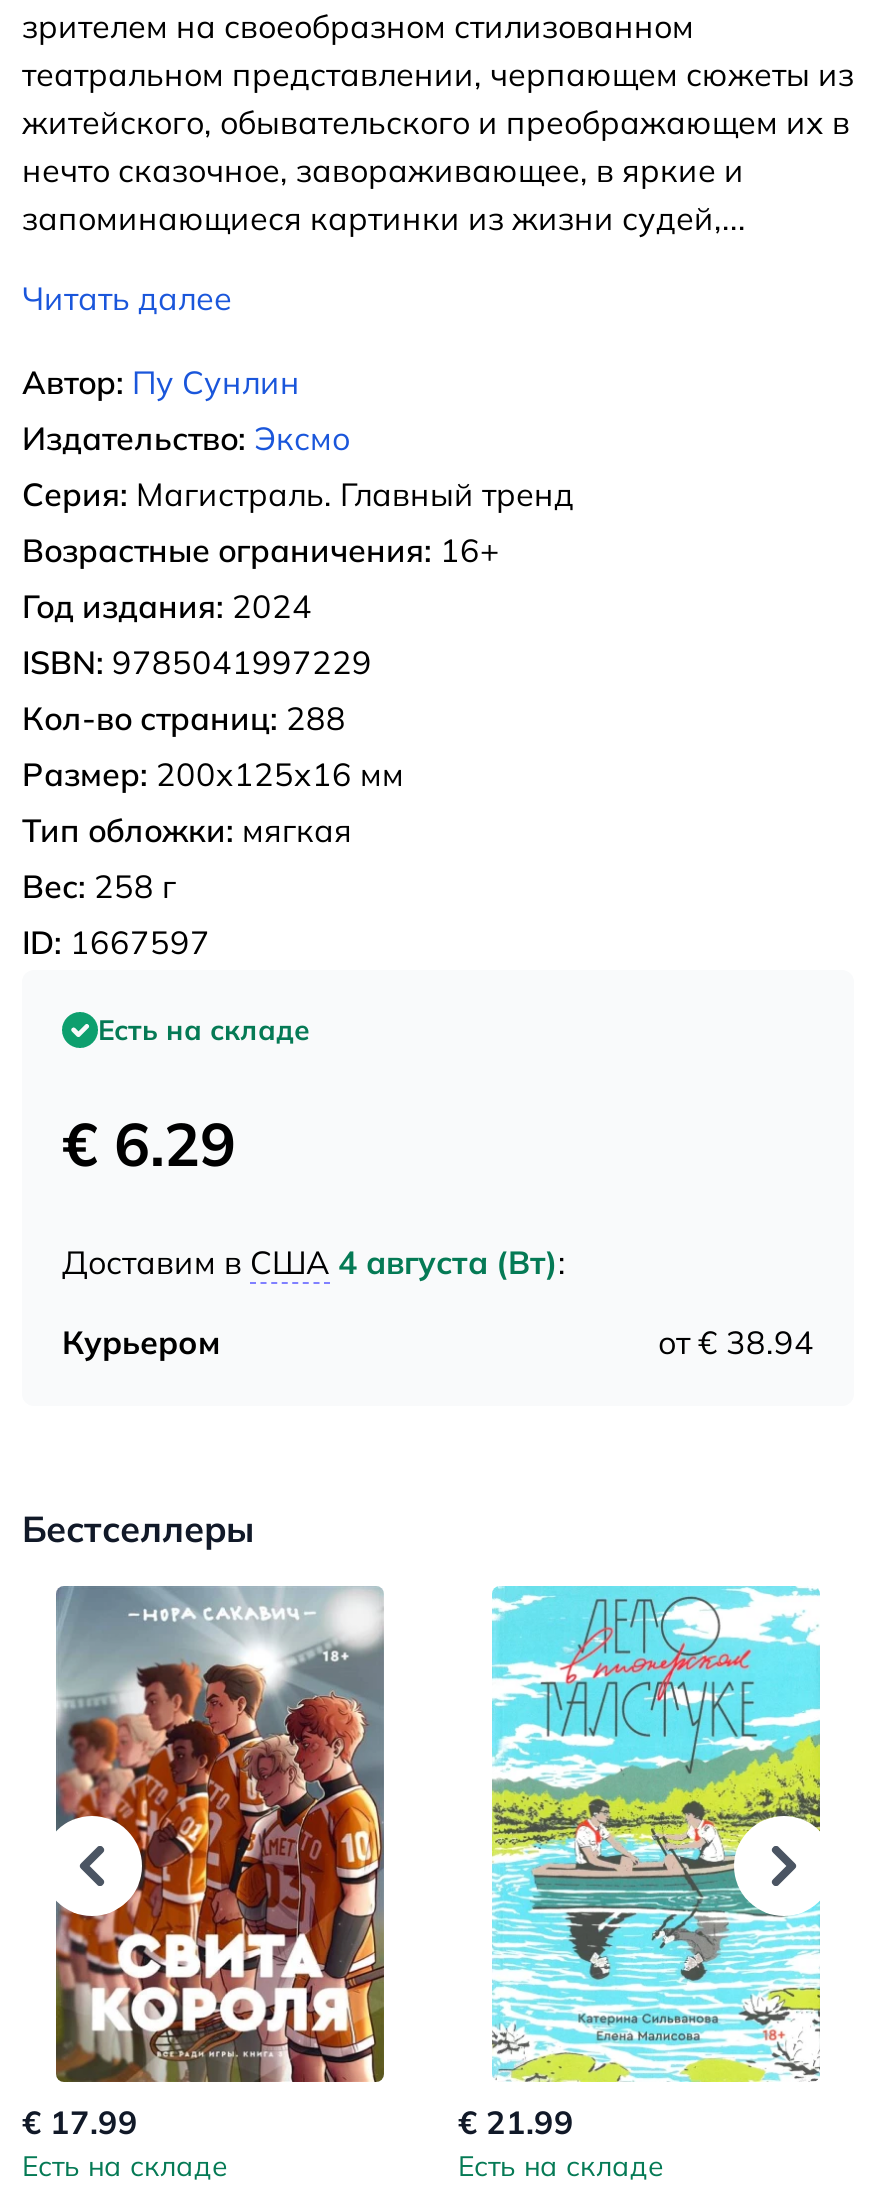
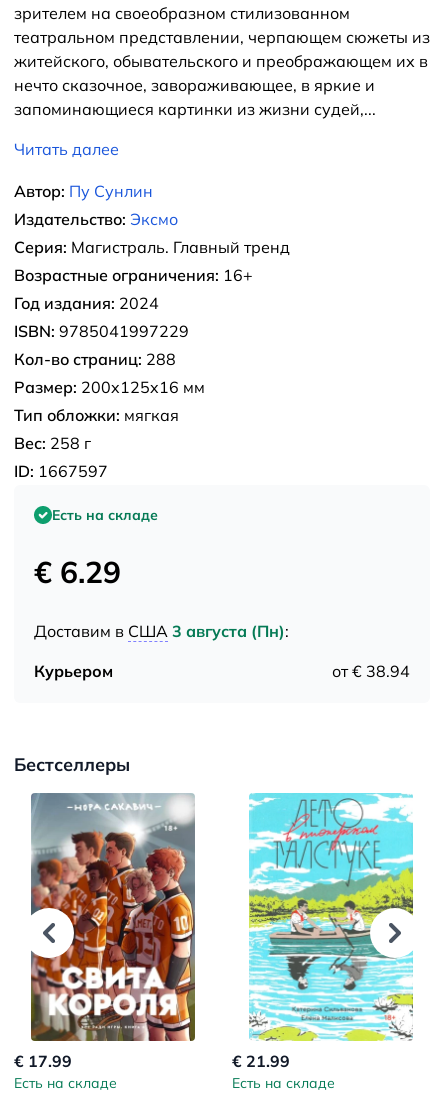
[62,1241,566,1281] Доставим в США 4 августа (Вт): -> [34,621,289,641] Доставим в США 3 августа (Пн):

